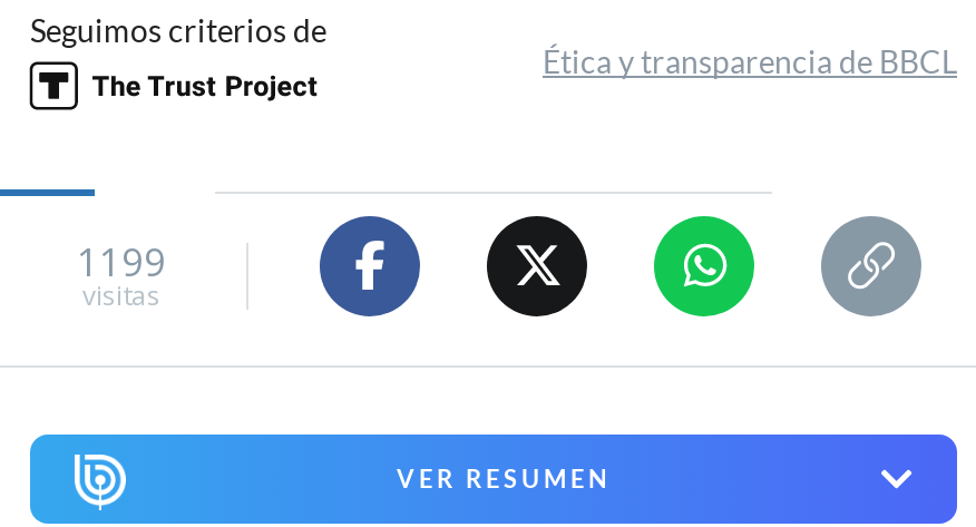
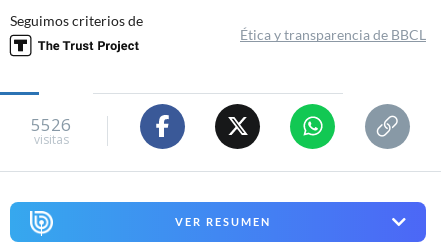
[77,236,166,288] 1199 -> [31,113,71,136] 5526

